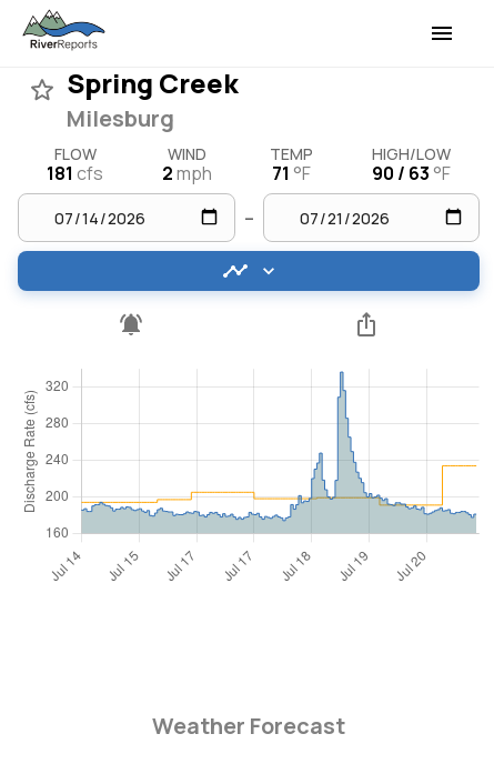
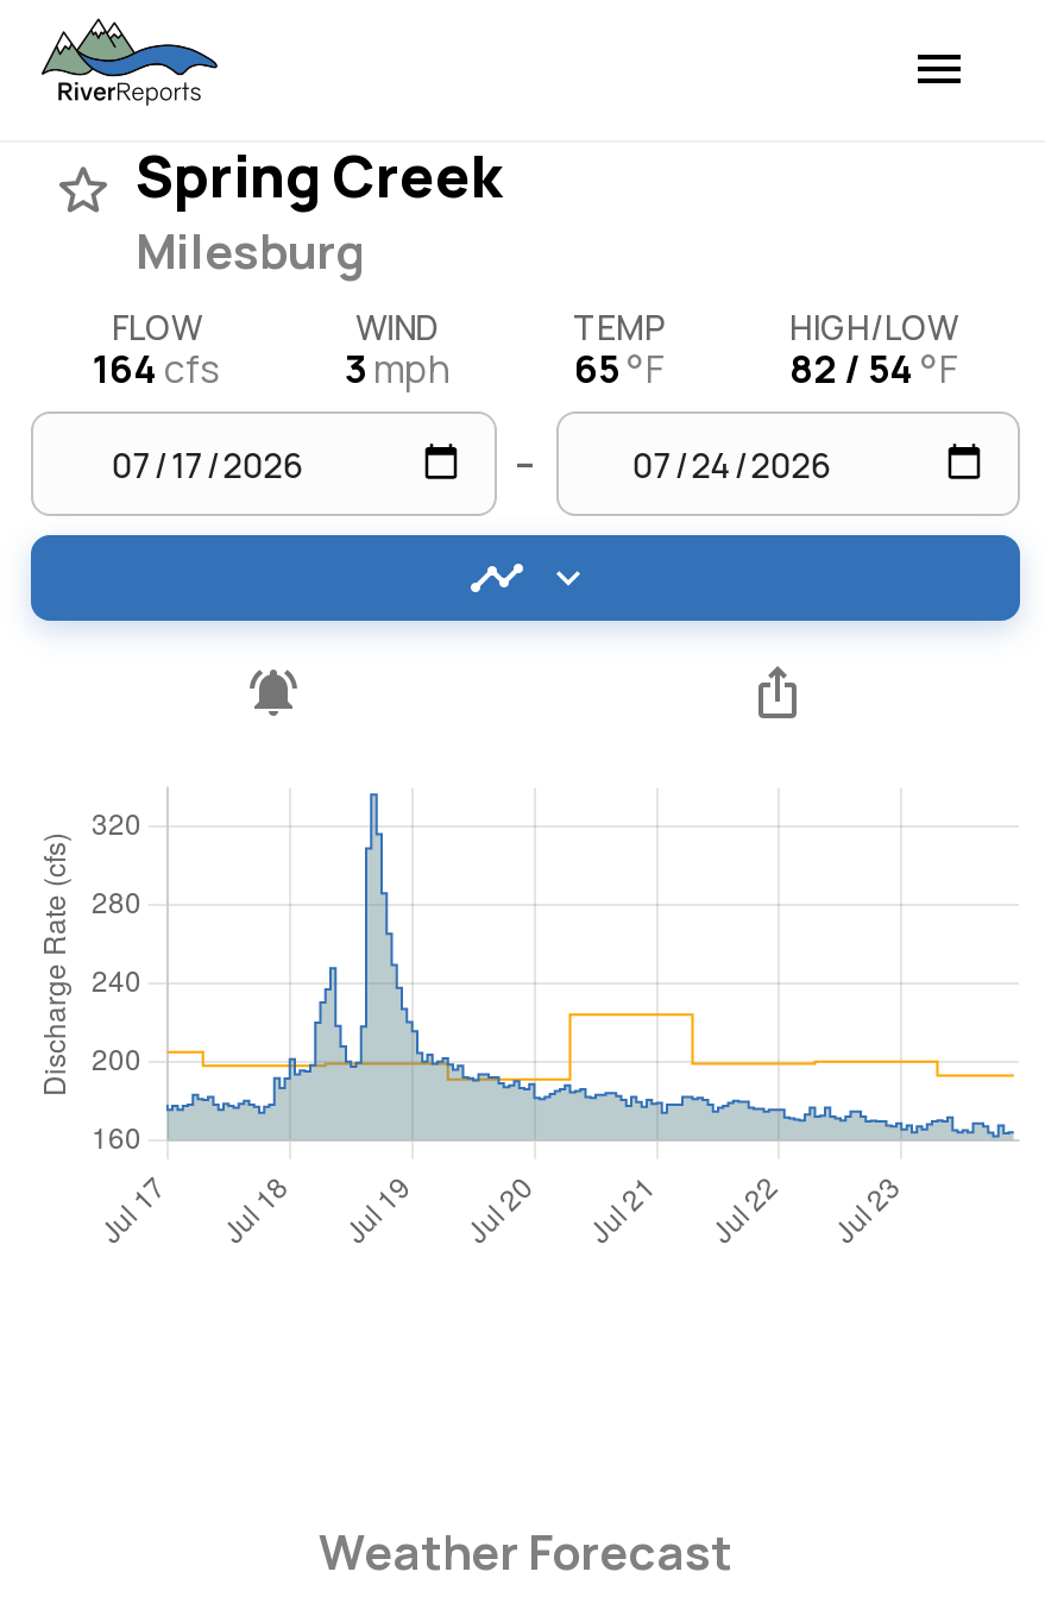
[47,161,103,185] 181 cfs -> [93,342,221,395] 164 cfs
[162,161,212,185] 2 mph -> [345,342,449,395] 3 mph
[272,161,311,185] 71 °F -> [574,342,665,395] 65 °F
[372,161,450,185] 90 / 63 °F -> [789,342,958,395] 82 / 54 °F
[81,371,477,531] [image] -> [166,790,1015,1139] [image]

